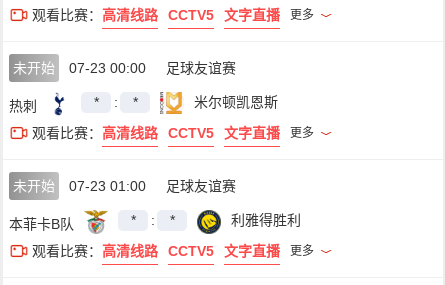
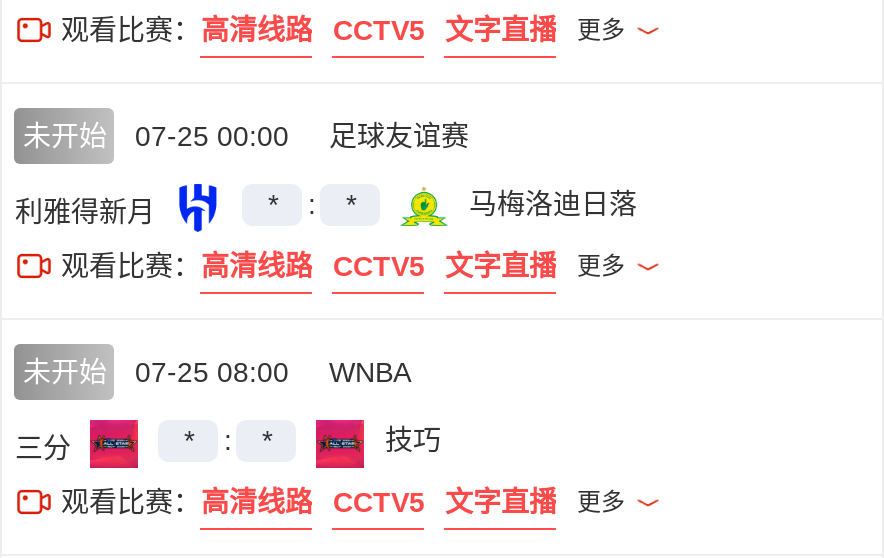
[13,60,236,76] 未开始 07-23 00:00 足球友谊赛 -> [23,120,469,152] 未开始 07-25 00:00 足球友谊赛
[9,98,37,114] 热刺 -> [15,196,155,228] 利雅得新月
[194,94,278,110] 米尔顿凯恩斯 -> [469,188,637,220] 马梅洛迪日落
[69,178,236,194] 07-23 01:00 | 足球友谊赛 -> [135,356,411,388] 07-25 08:00 | WNBA
[9,216,74,232] 本菲卡B队 -> [15,432,71,464] 三分
[231,212,301,228] 利雅得胜利 -> [385,424,441,456] 技巧

